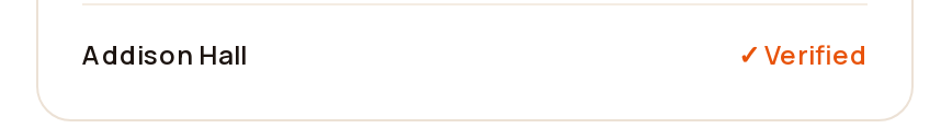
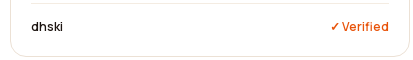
[82,36,247,73] Addison Hall -> [31,18,63,35] dhski

